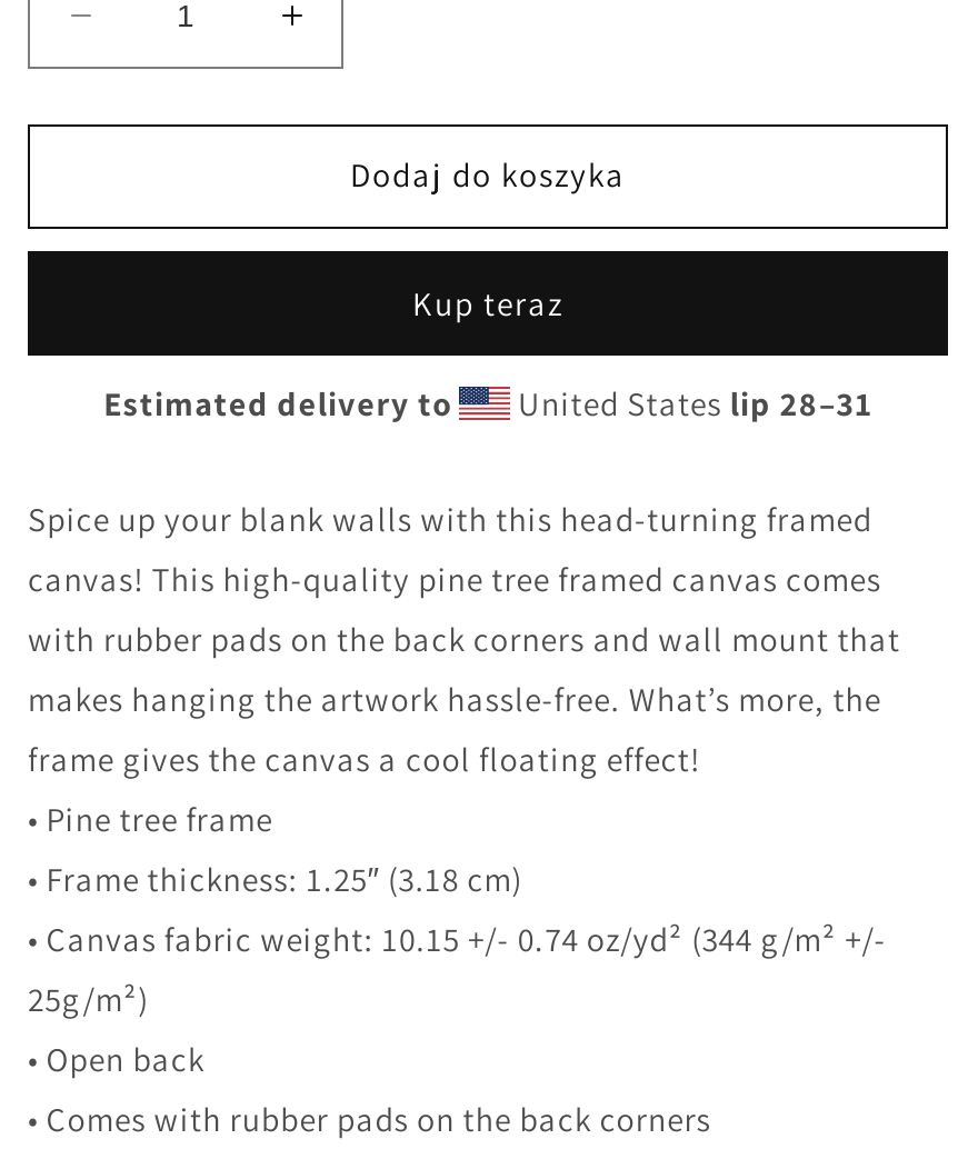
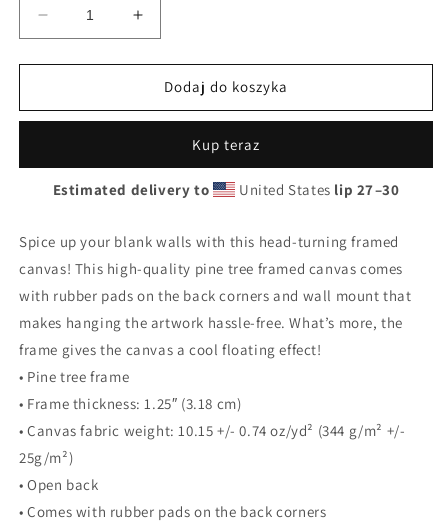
[510,382,872,424] United States lip 28–31 -> [235,180,399,199] United States lip 27–30

